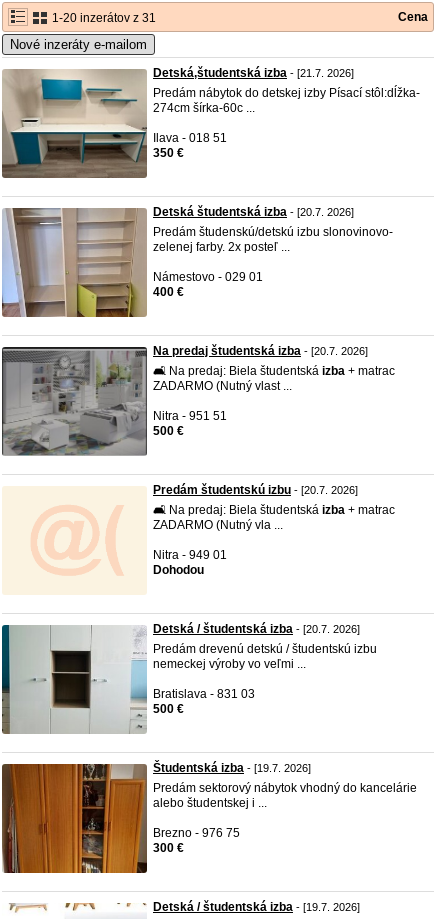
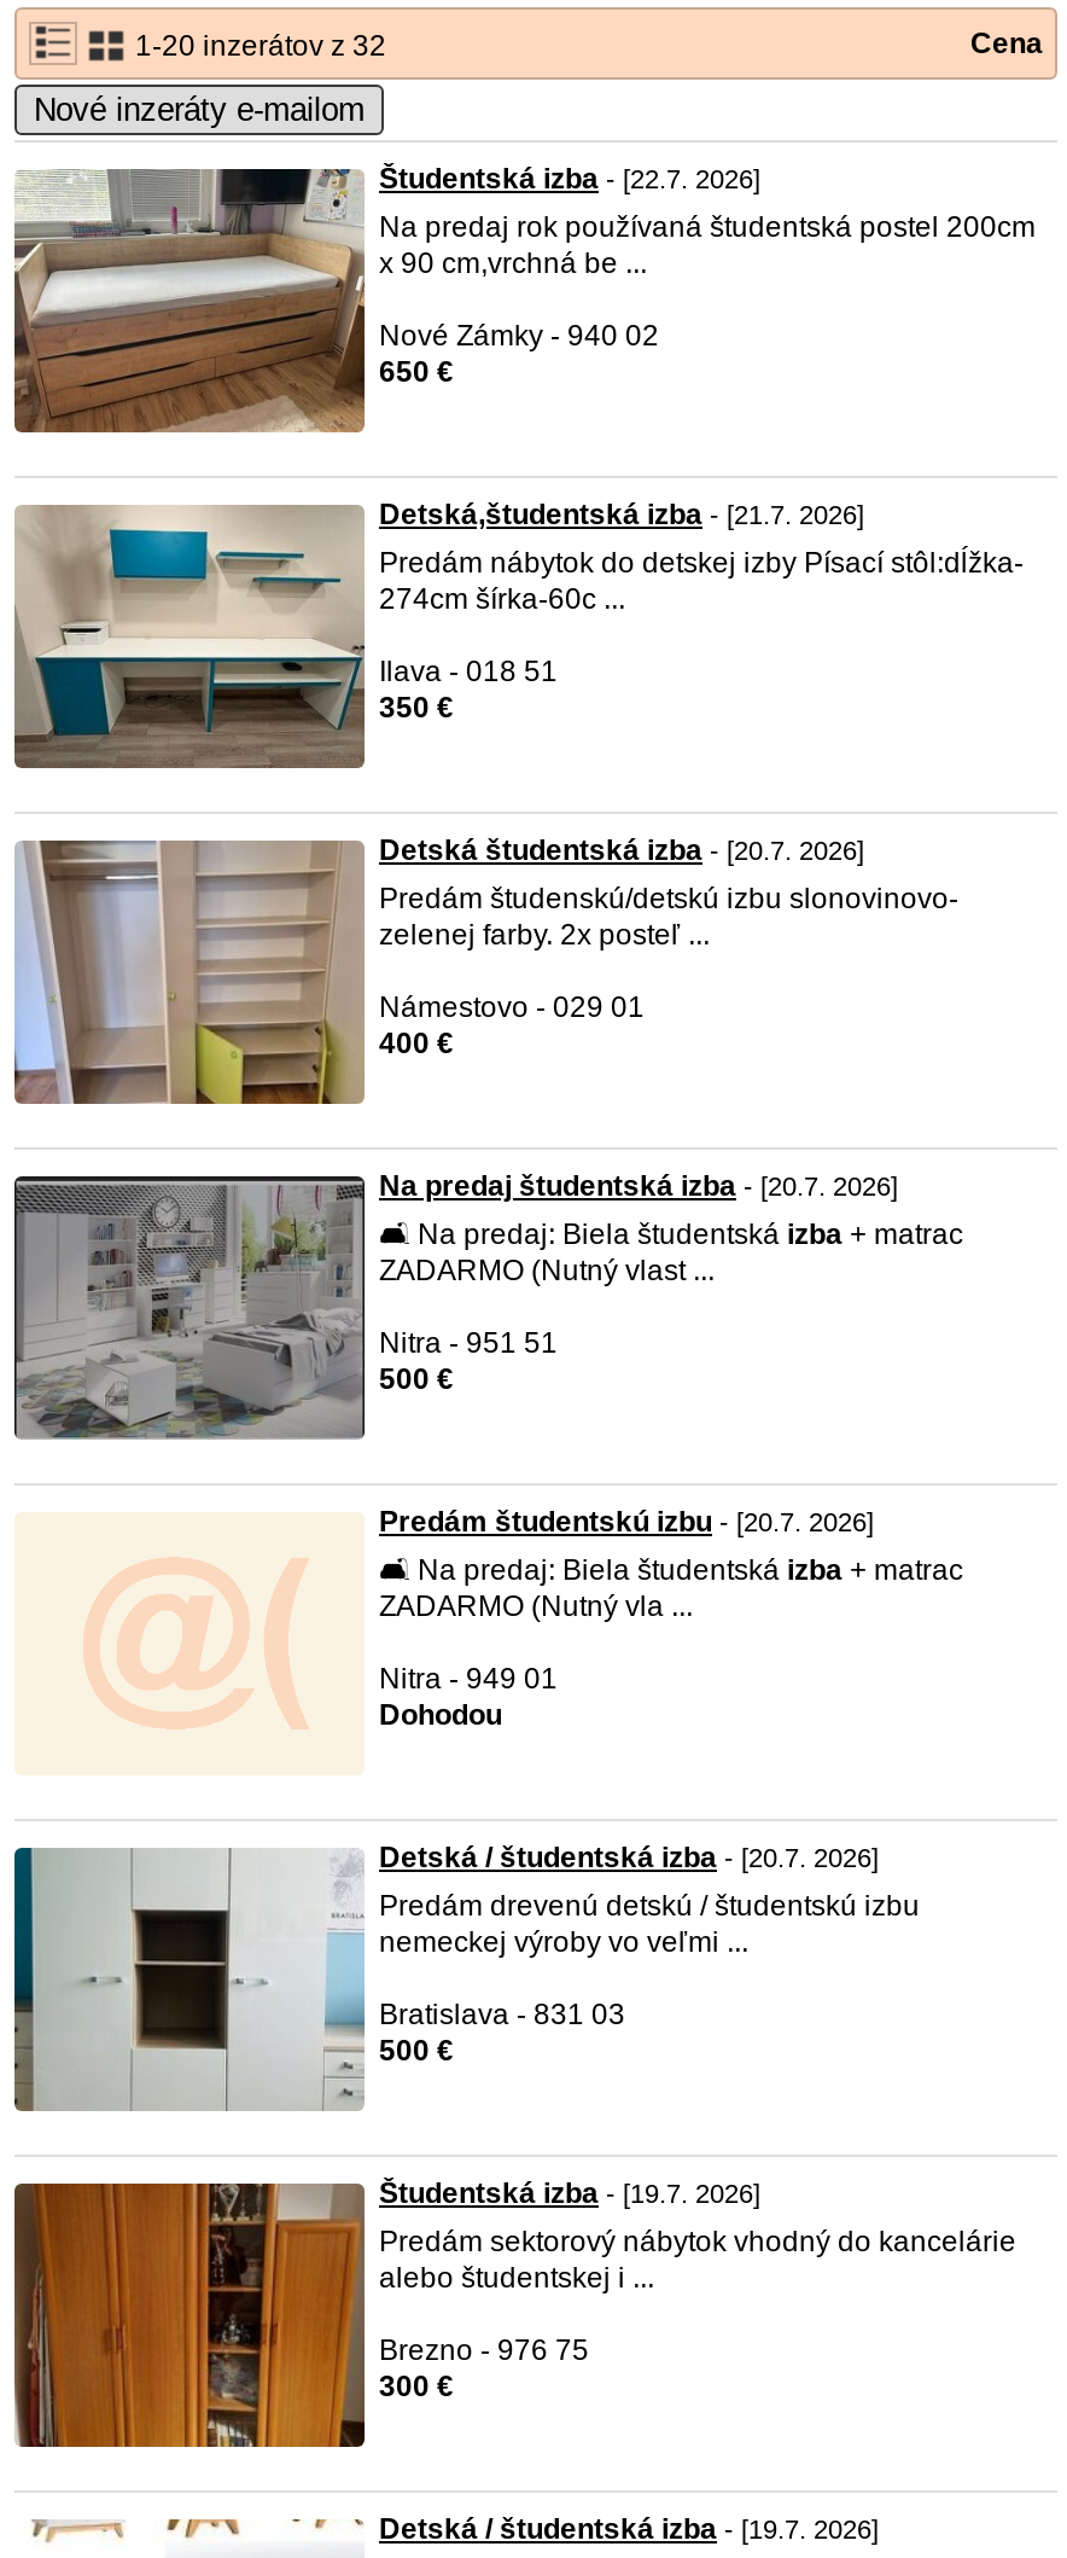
[49,11,156,25] 1-20 inzerátov z 31 -> [128,29,386,63] 1-20 inzerátov z 32
none -> [14,162,1036,432] [image] | Študentská izba - [22.7. 2026] | Na predaj rok používaná študentská postel 200cm | x 90 cm,vrchná be ... | Nové Zámky - 940 02 | 650 €

